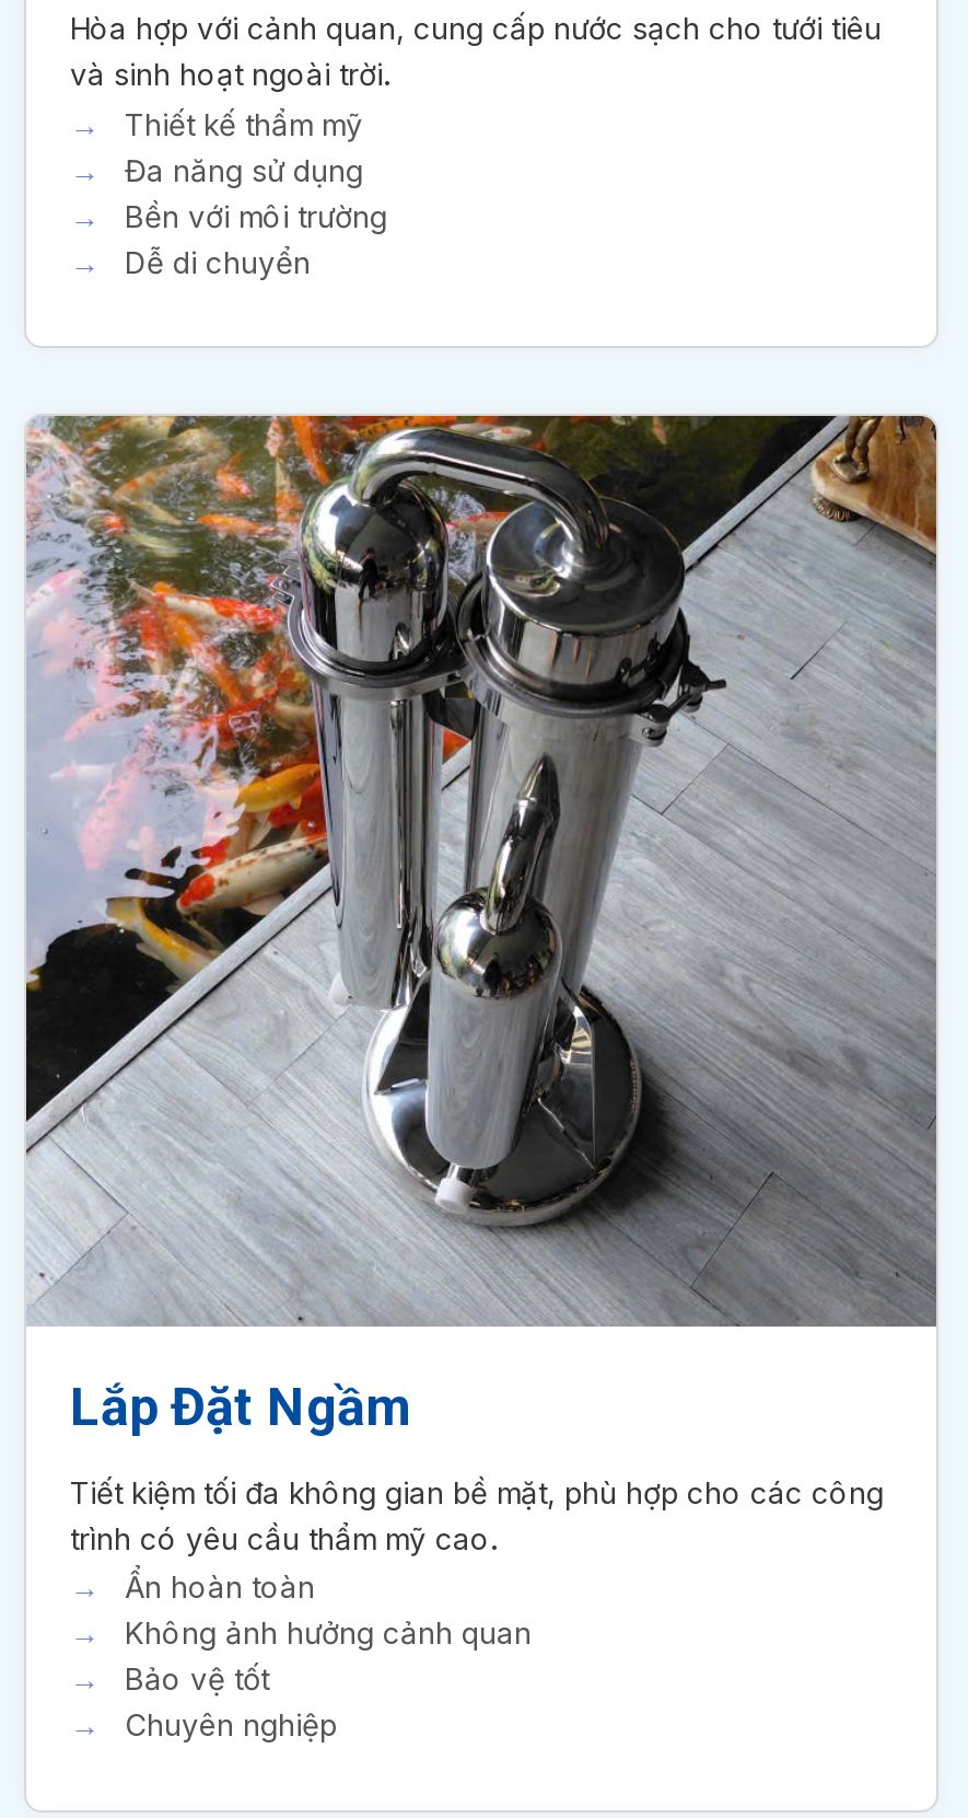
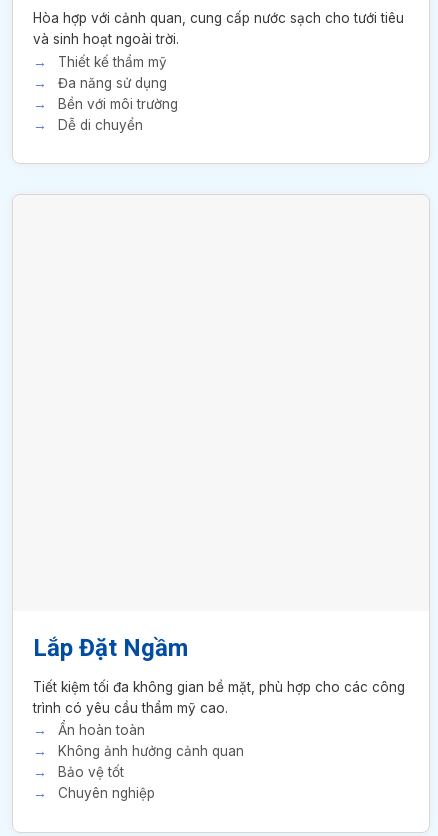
[24,414,938,1329] [image] -> none

